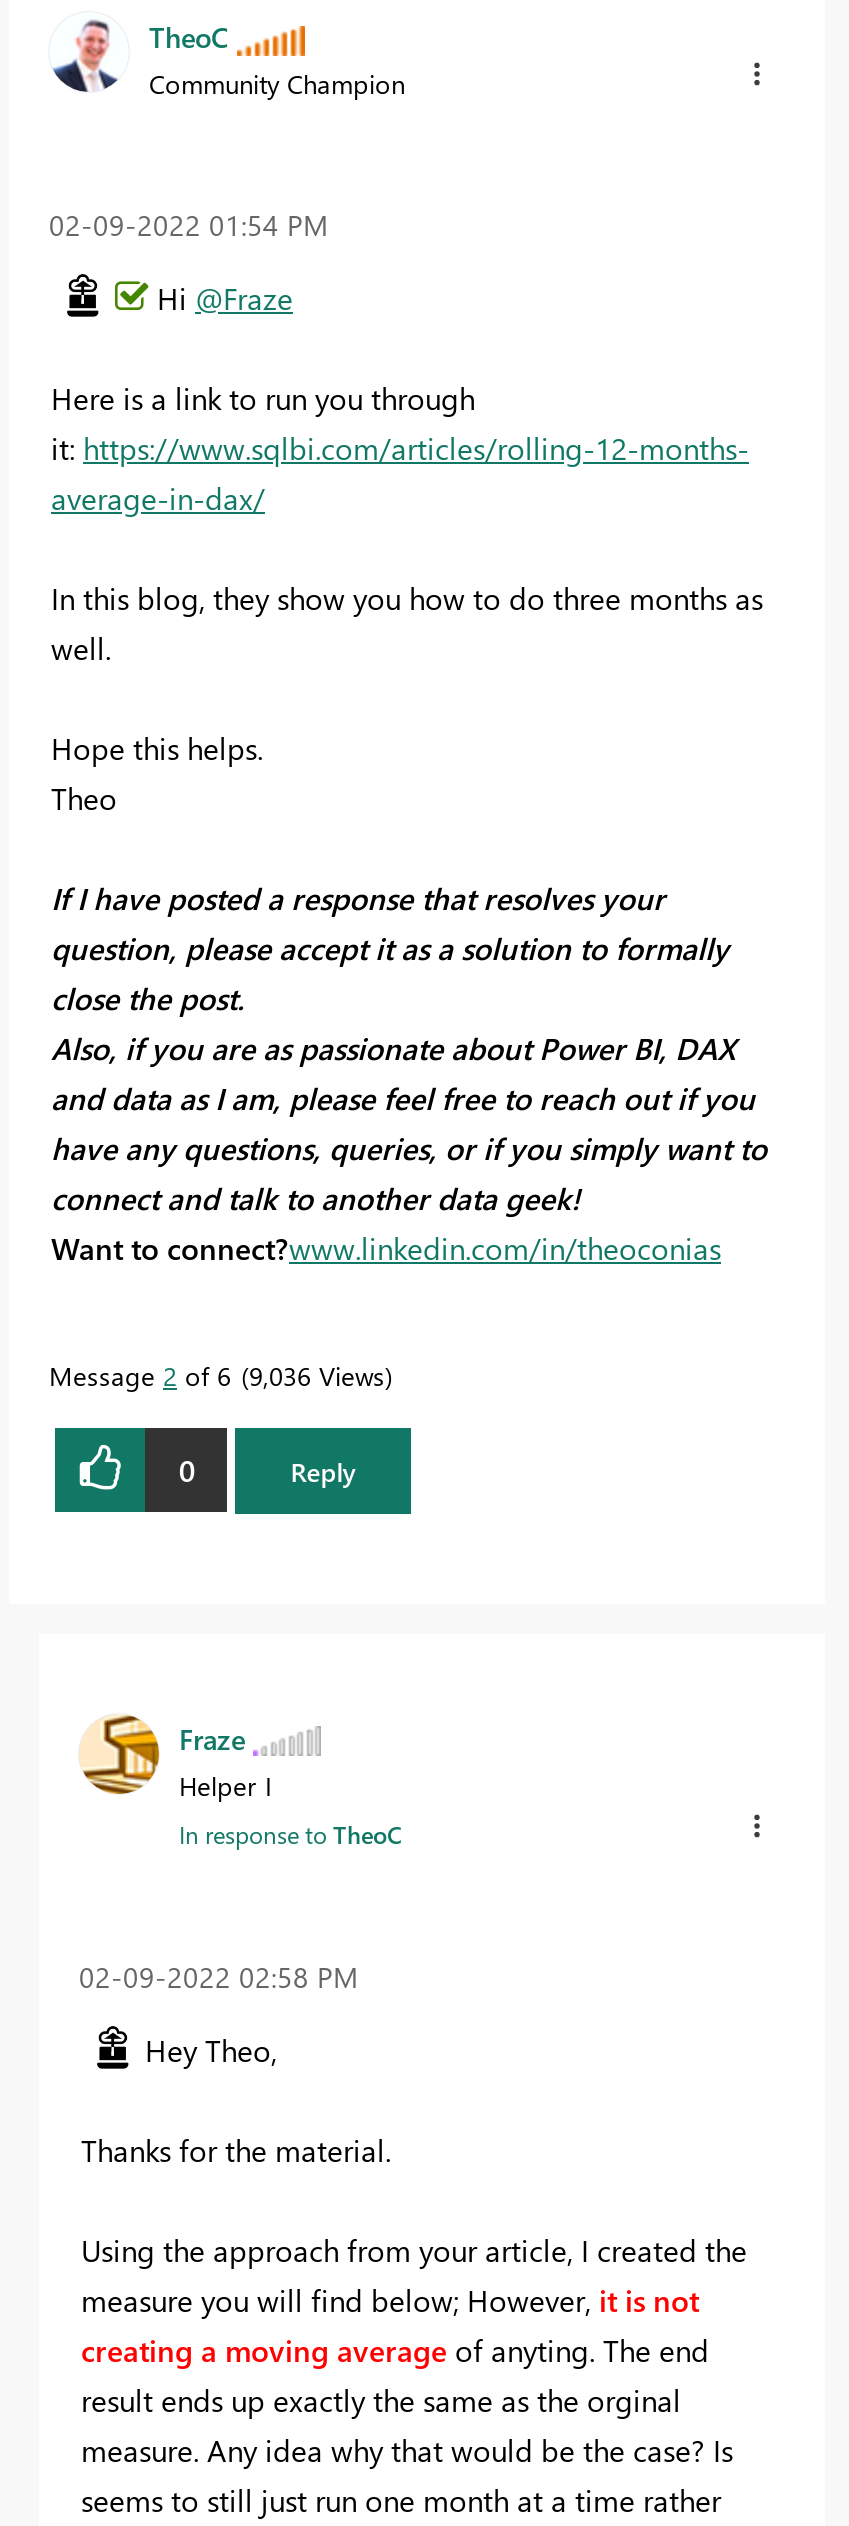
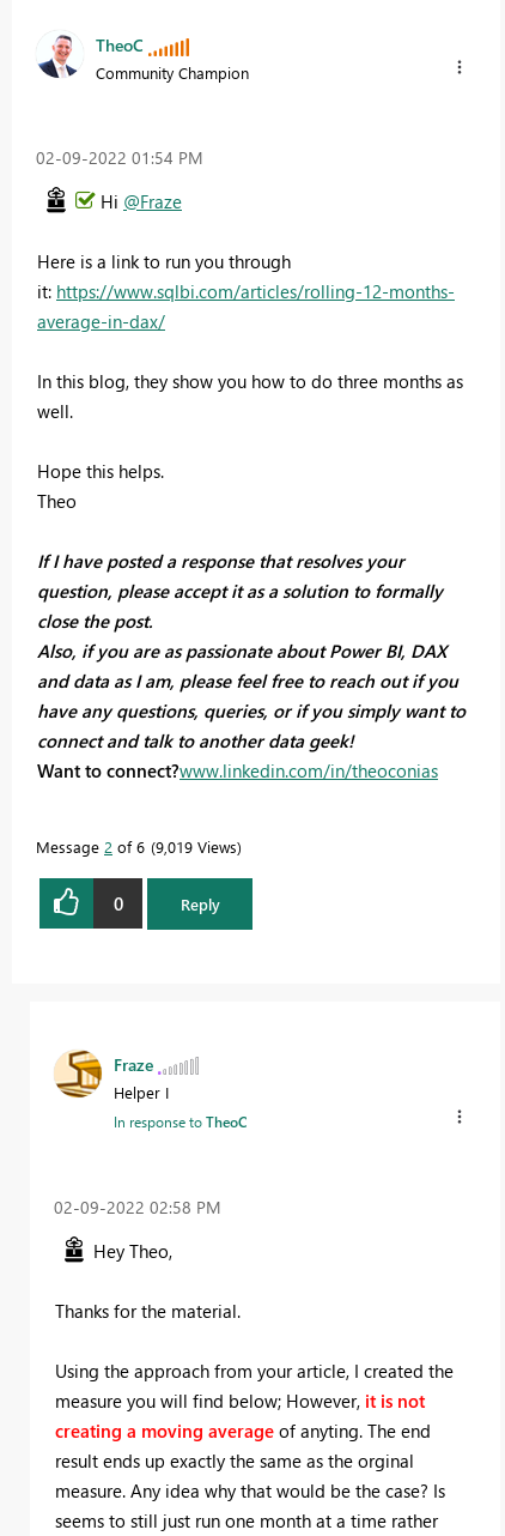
[49,1359,385,1393] Message 2 of 6 9,036 Views -> [36,837,237,857] Message 2 of 6 9,019 Views

